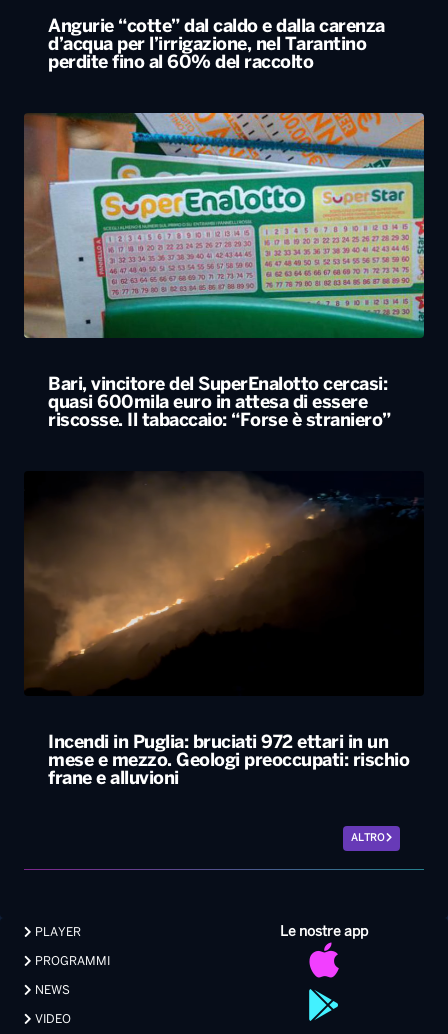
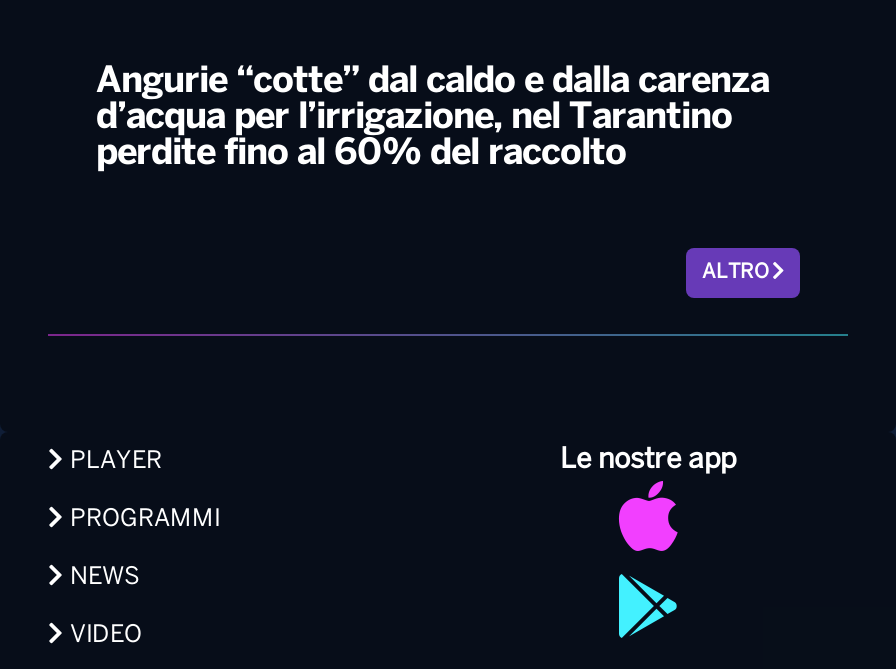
[23,112,425,430] [image] | Bari, vincitore del SuperEnalotto cercasi: | quasi 600mila euro in attesa di essere | riscosse. Il tabaccaio: “Forse è straniero” -> none
[24,472,349,688] [image] -> none
[48,735,409,788] Incendi in Puglia: bruciati 972 ettari in un | mese e mezzo. Geologi preoccupati: rischio | frane e alluvioni -> none

